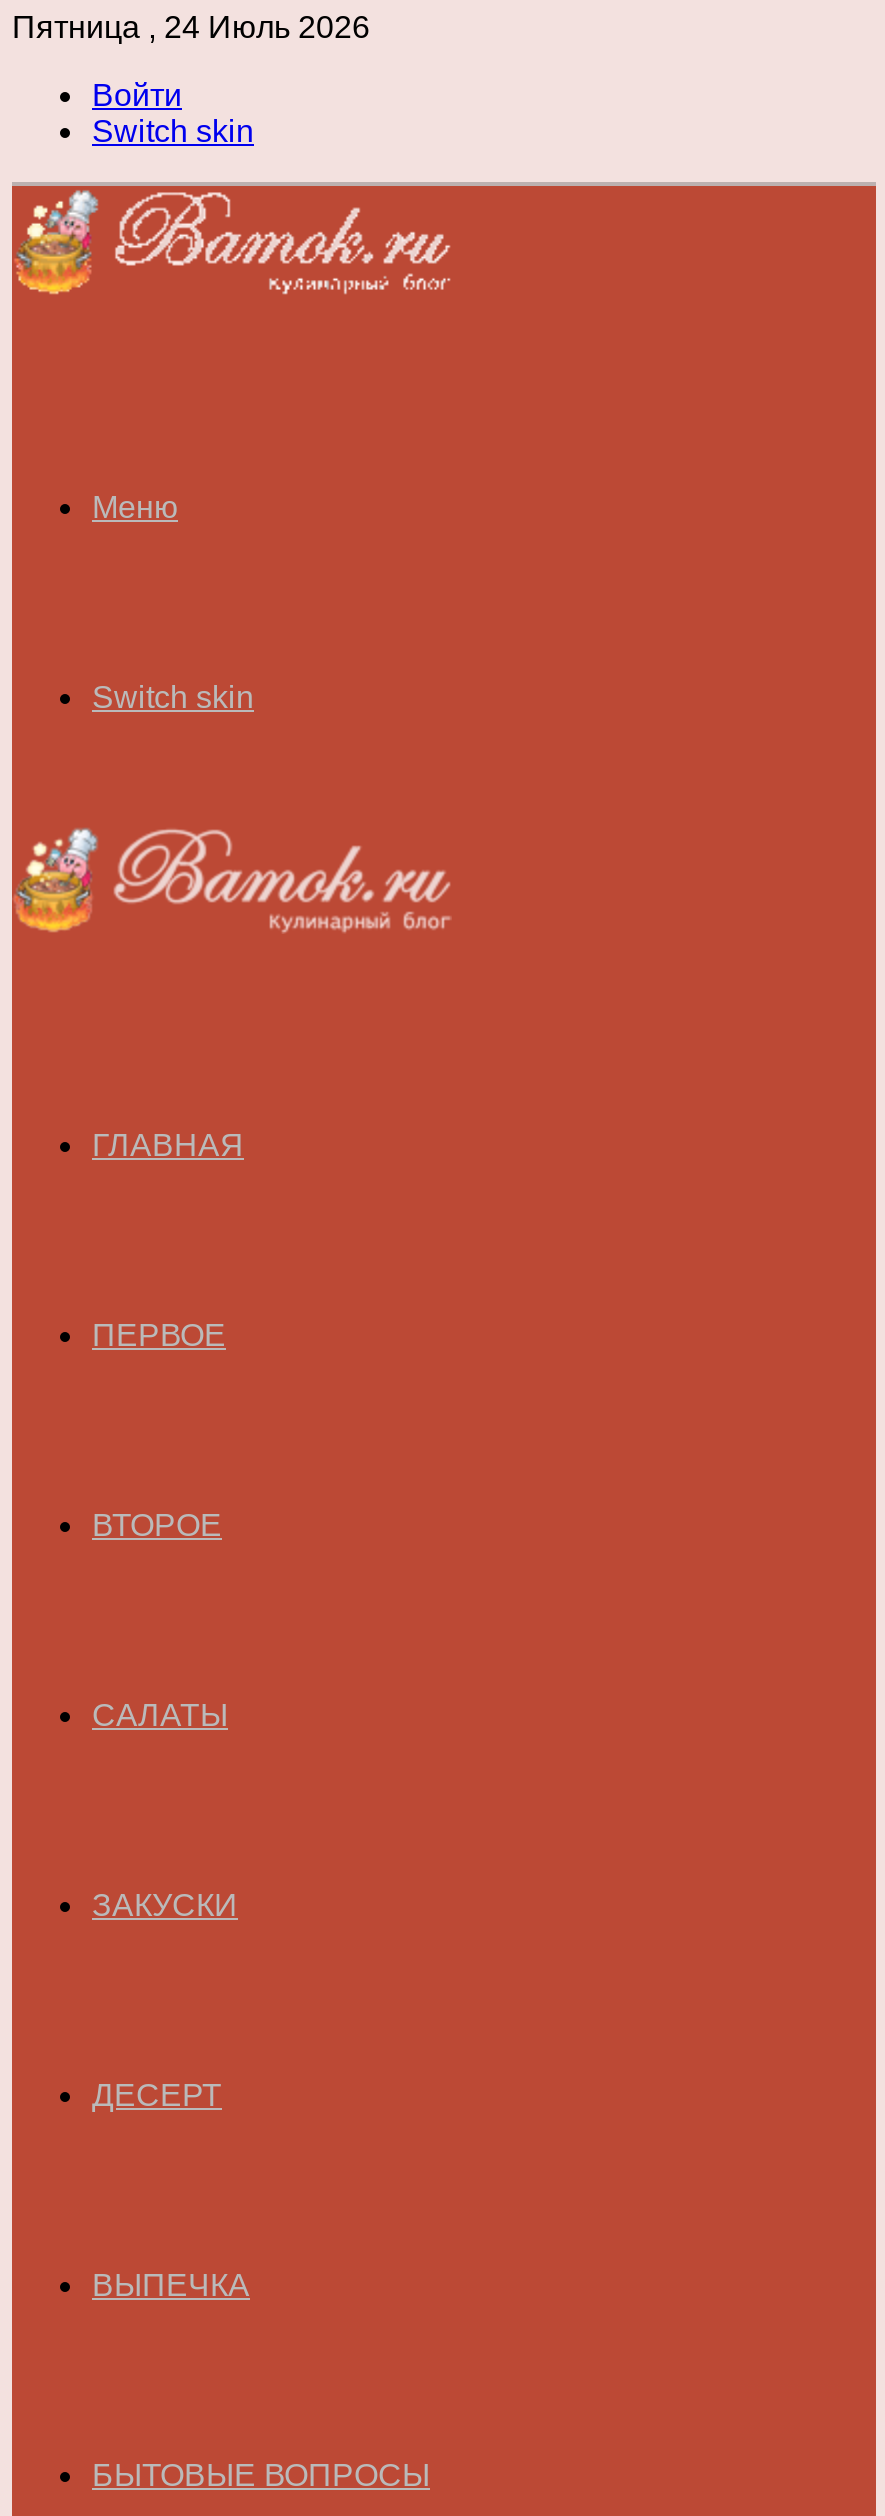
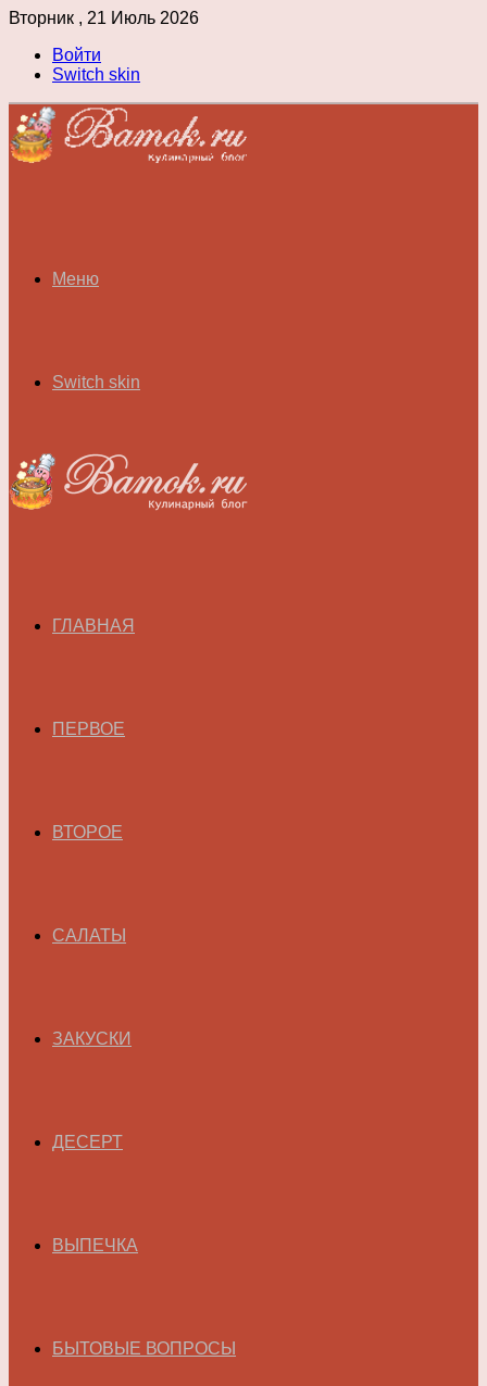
[12,10,370,44] Пятница , 24 Июль 2026 -> [9,9,199,27] Вторник , 21 Июль 2026

